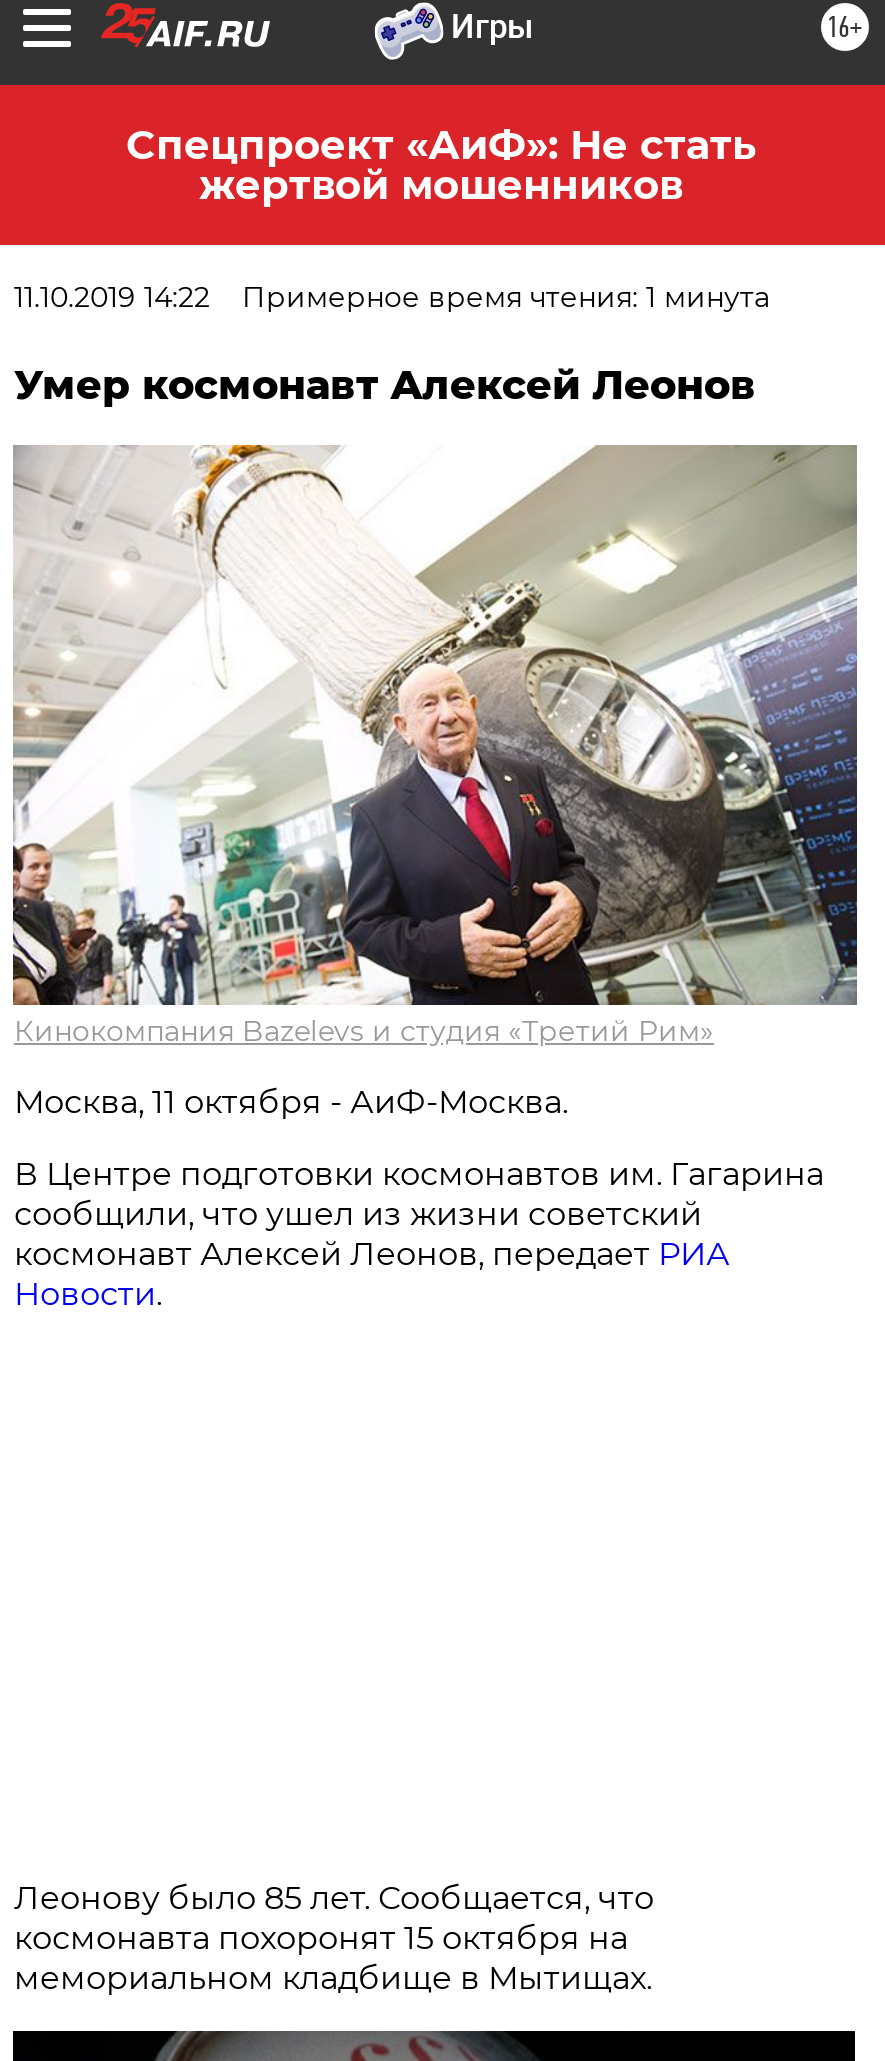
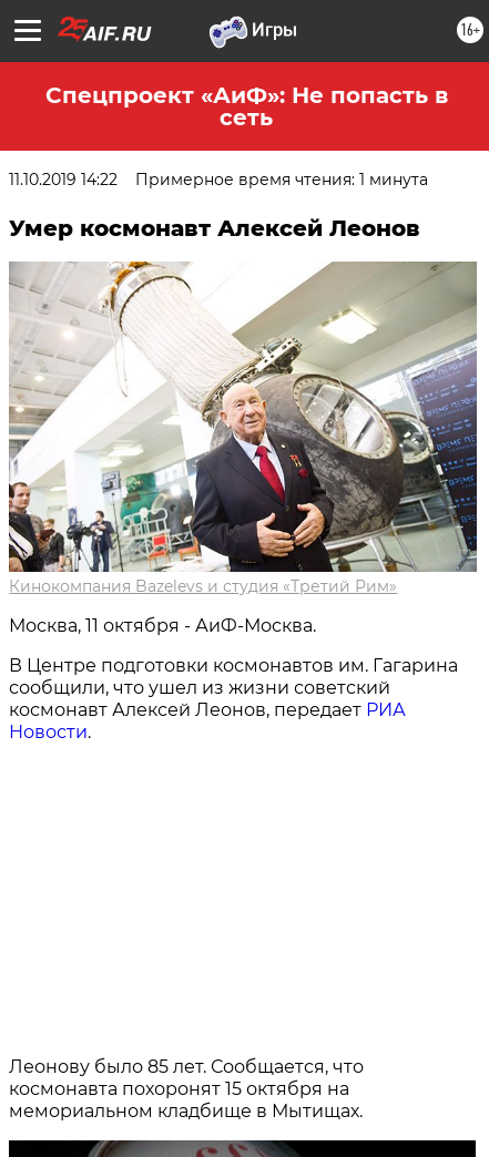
[126,121,756,209] Спецпроект «АиФ»: Не стать | жертвой мошенников -> [45,82,447,131] Спецпроект «АиФ»: Не попасть в | сеть

